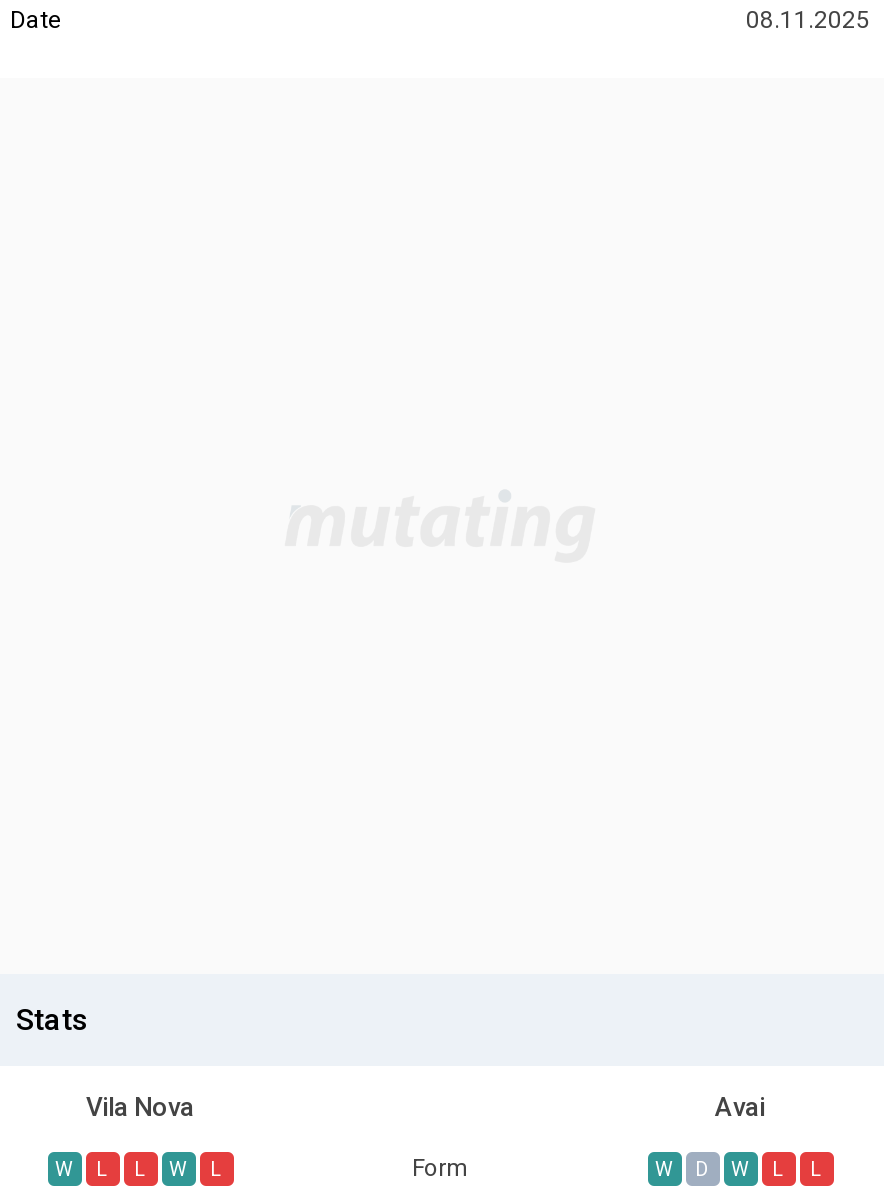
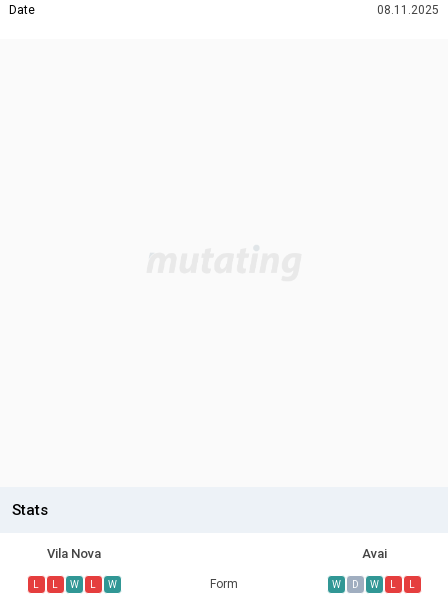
[55,1159,73,1181] W -> none
none -> [107,579,116,590] W

